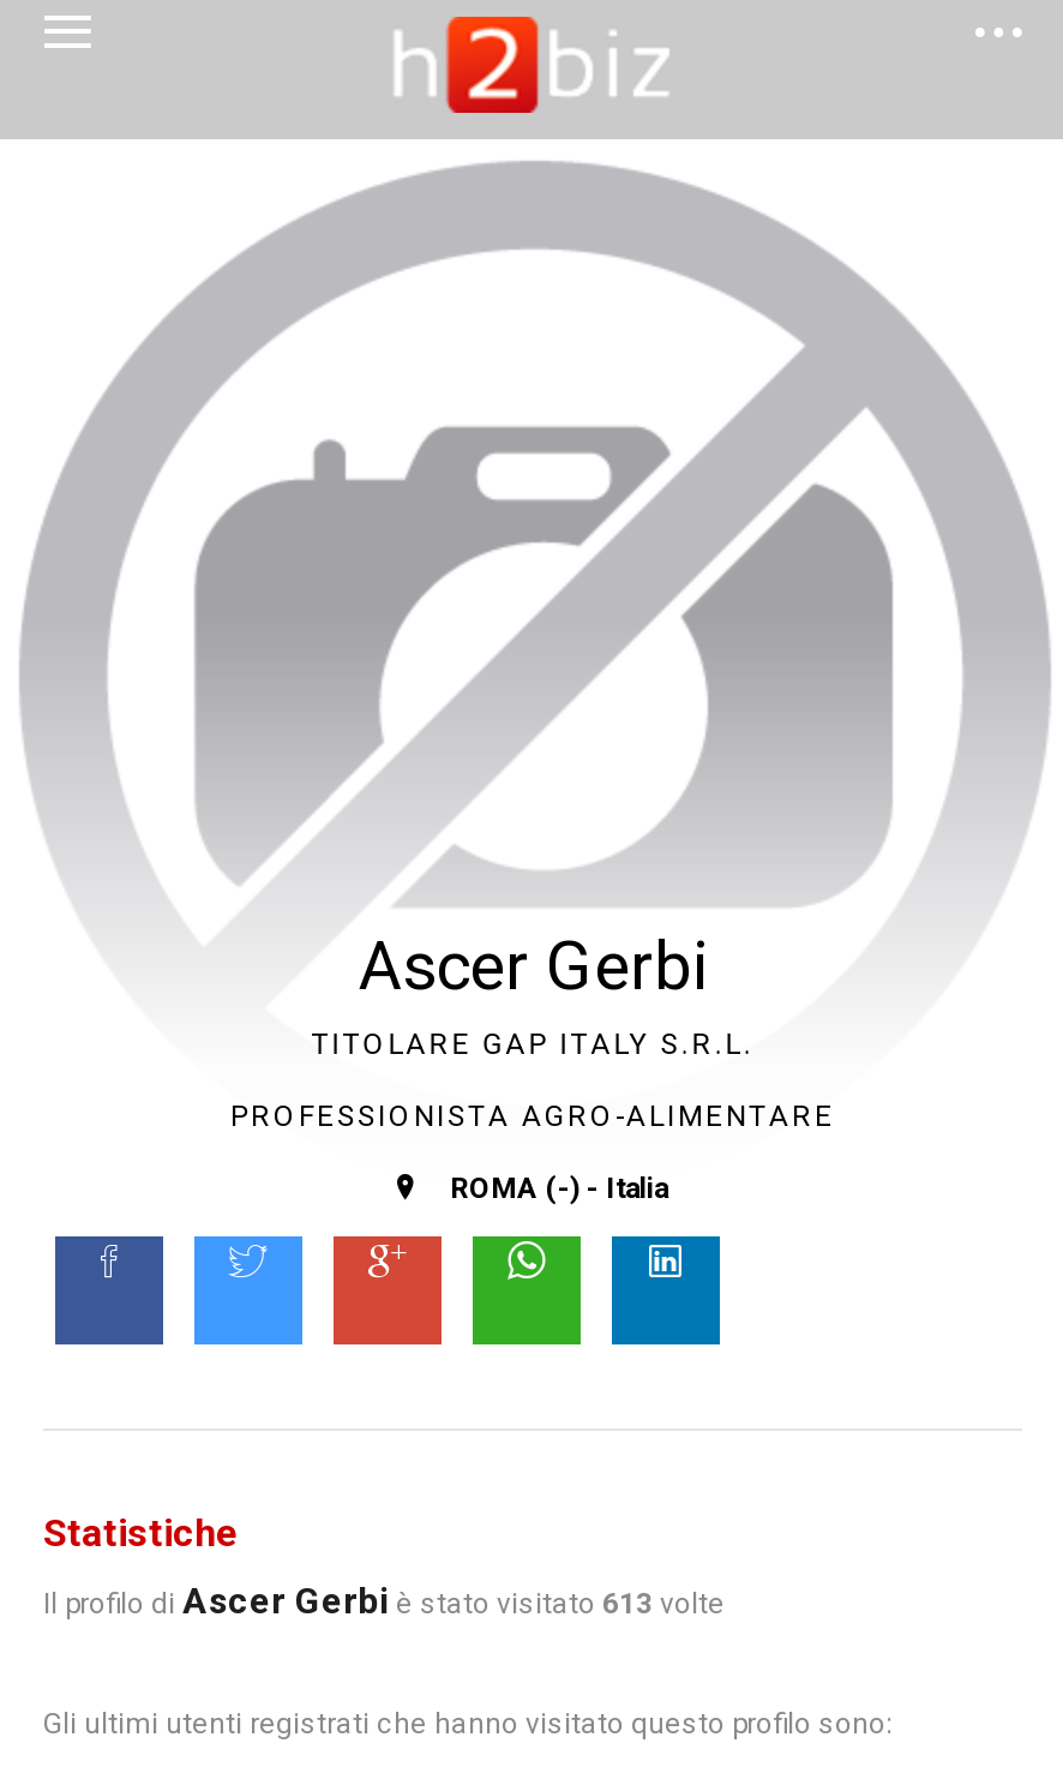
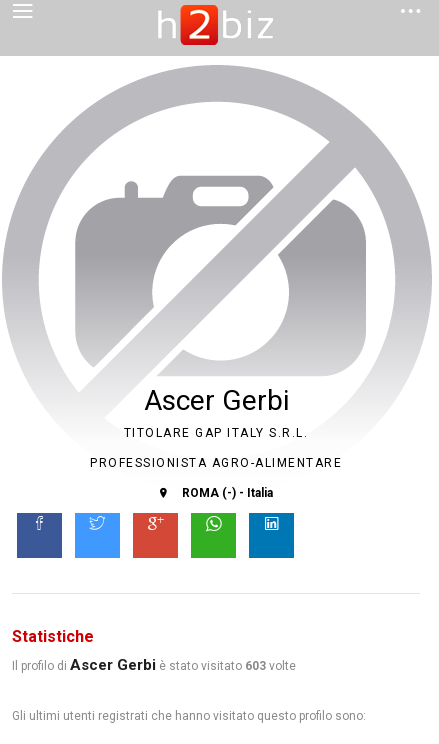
[43,1580,725,1623] Il profilo di Ascer Gerbi è stato visitato 613 volte -> [12,656,296,674] Il profilo di Ascer Gerbi è stato visitato 603 volte

